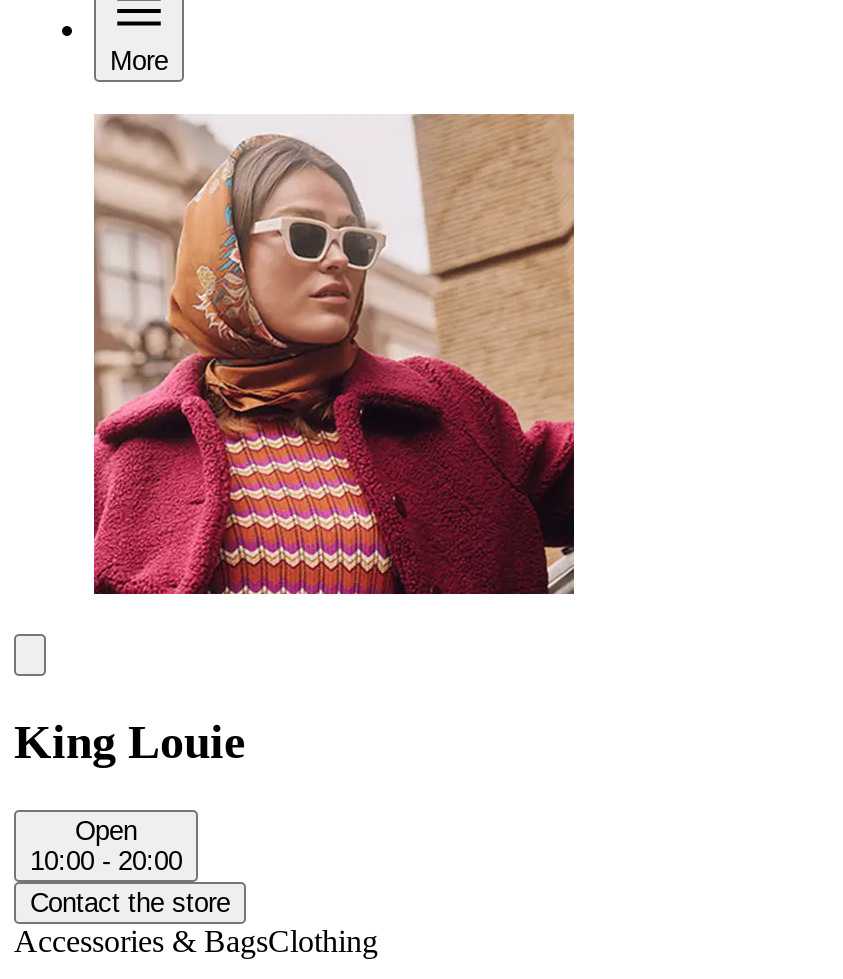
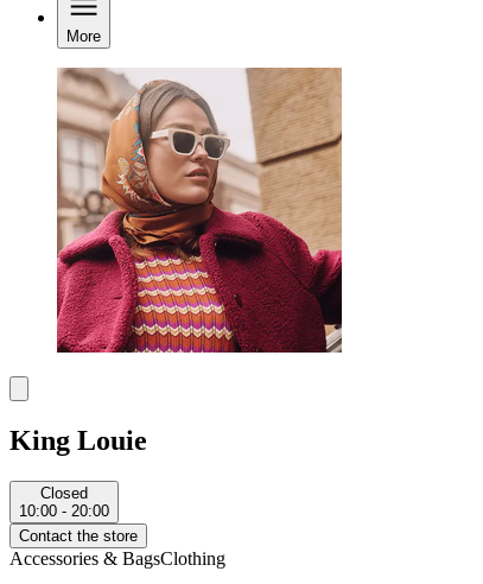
[75,816,137,846] Open -> [40,484,88,502] Closed

